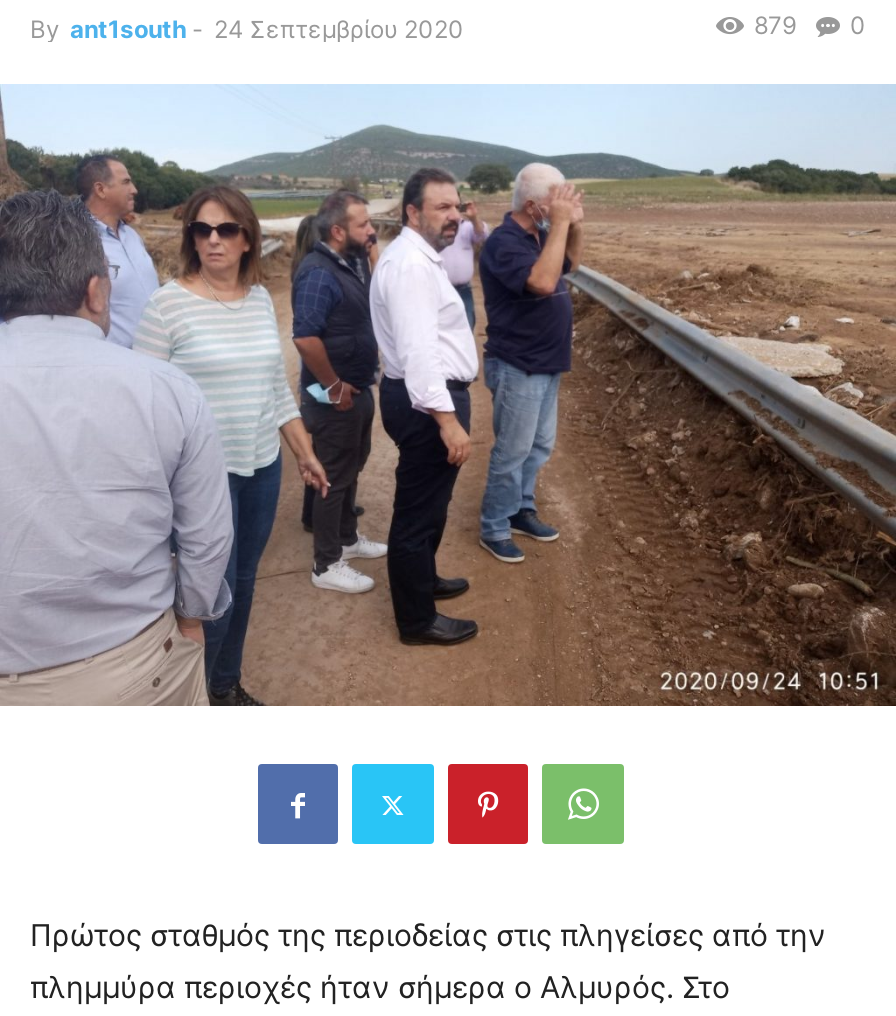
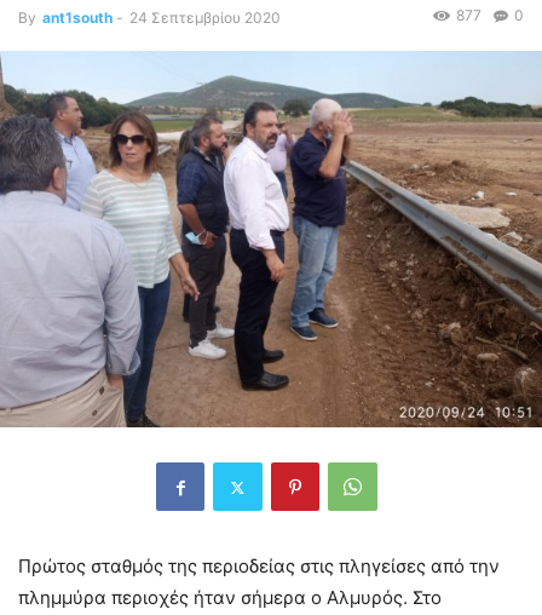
[754,10,866,40] 879 0 -> [456,6,524,24] 877 0

